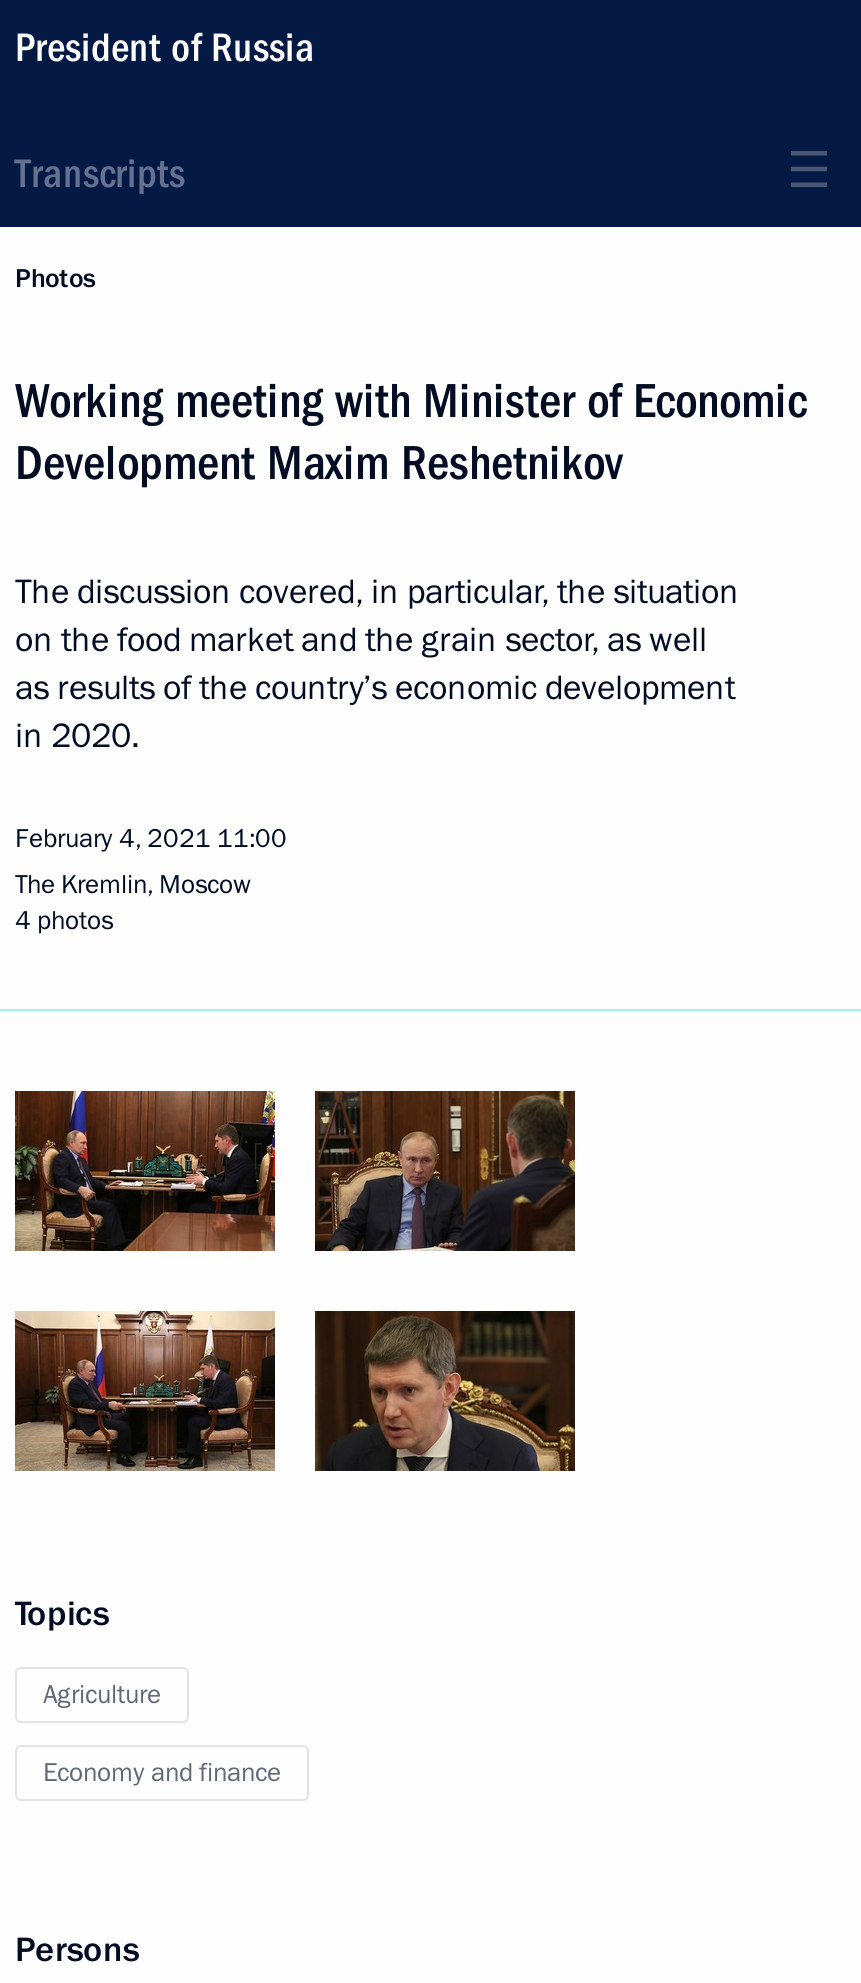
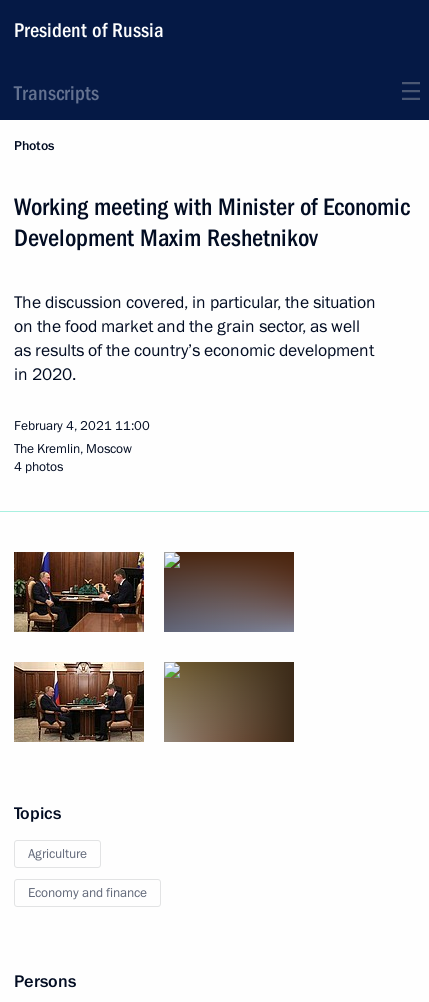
[313,1091,577,1253] [image] -> [163,552,295,633] [image]
[315,1309,575,1473] [image] -> [164,662,293,743] [image]

